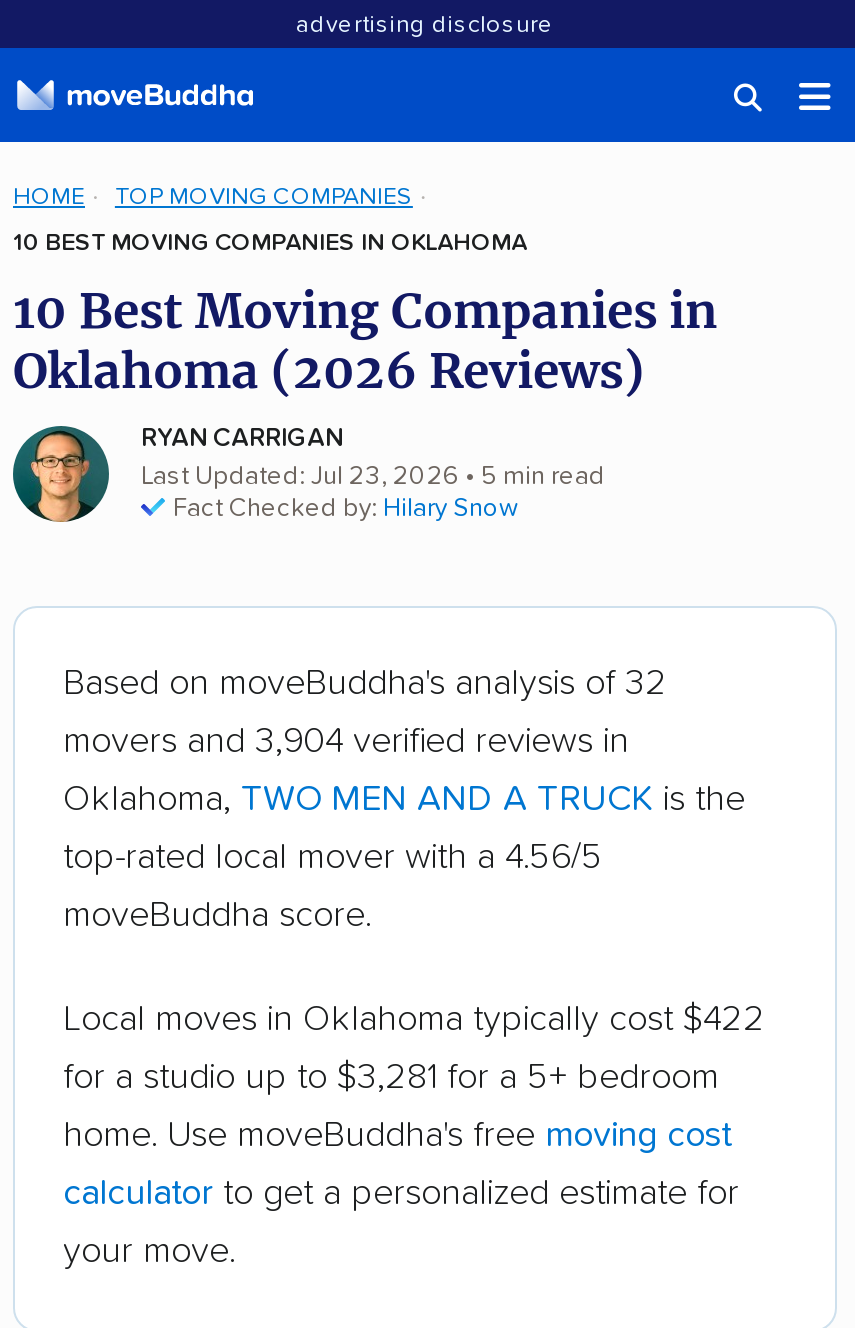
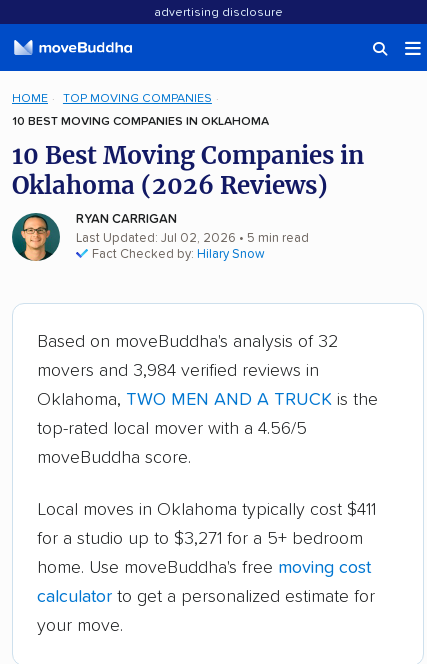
[141,464,605,490] Last Updated: Jul 23, 2026 • 5 min read -> [76,232,309,245] Last Updated: Jul 02, 2026 • 5 min read
[63,724,629,760] movers and 3,904 verified reviews in -> [37,362,319,380] movers and 3,984 verified reviews in
[63,1003,765,1039] Local moves in Oklahoma typically cost $422 -> [37,501,376,519] Local moves in Oklahoma typically cost $411
[63,1061,719,1097] for a studio up to $3,281 for a 5+ bedroom -> [37,530,363,548] for a studio up to $3,271 for a 5+ bedroom

